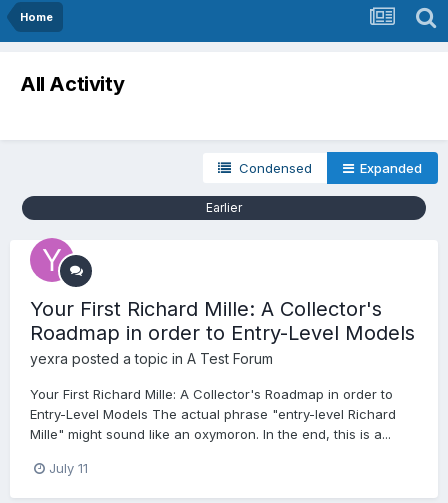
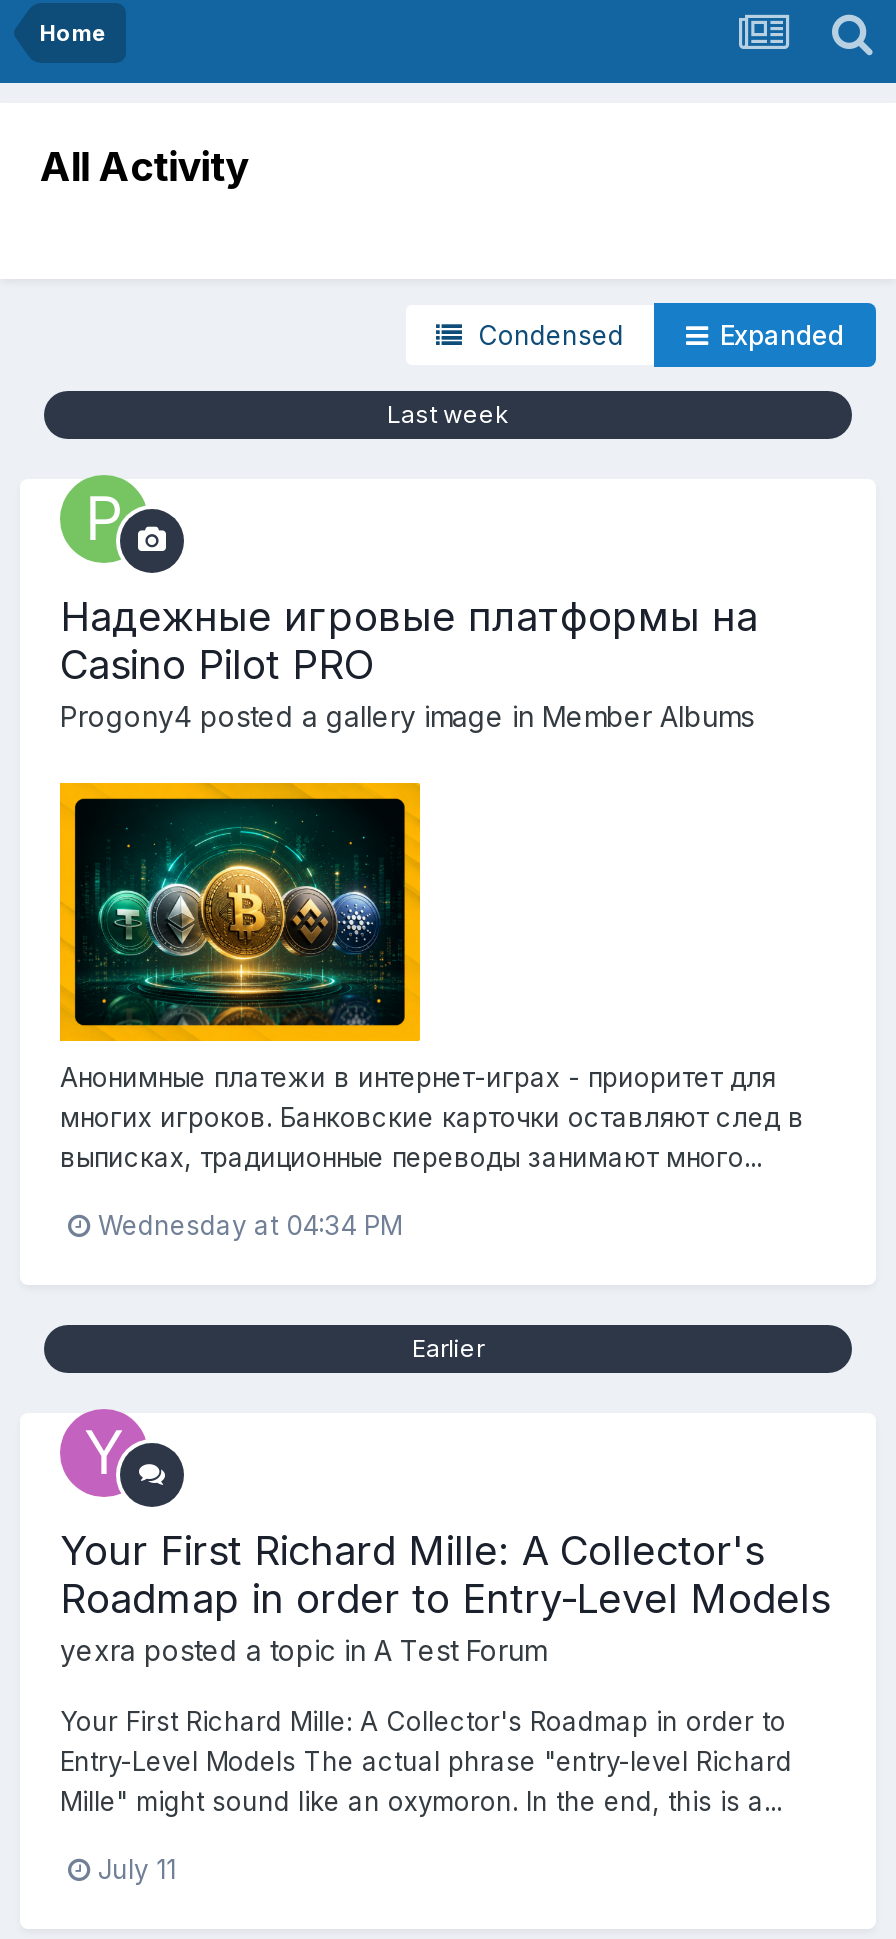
none -> [58,781,804,1241] [image] | Анонимные платежи в интернет-играх - приоритет для | многих игроков. Банковские карточки оставляют след в | выписках, традиционные переводы занимают много... | Wednesday at 04:34 PM
none -> [60,475,758,734] [image] | Надежные игровые платформы на | Casino Pilot PRO | Progony4 posted a gallery image in Member Albums
none -> [387,400,509,430] Last week

